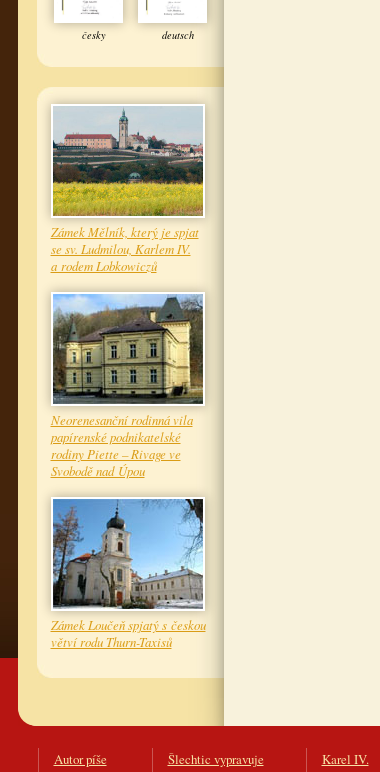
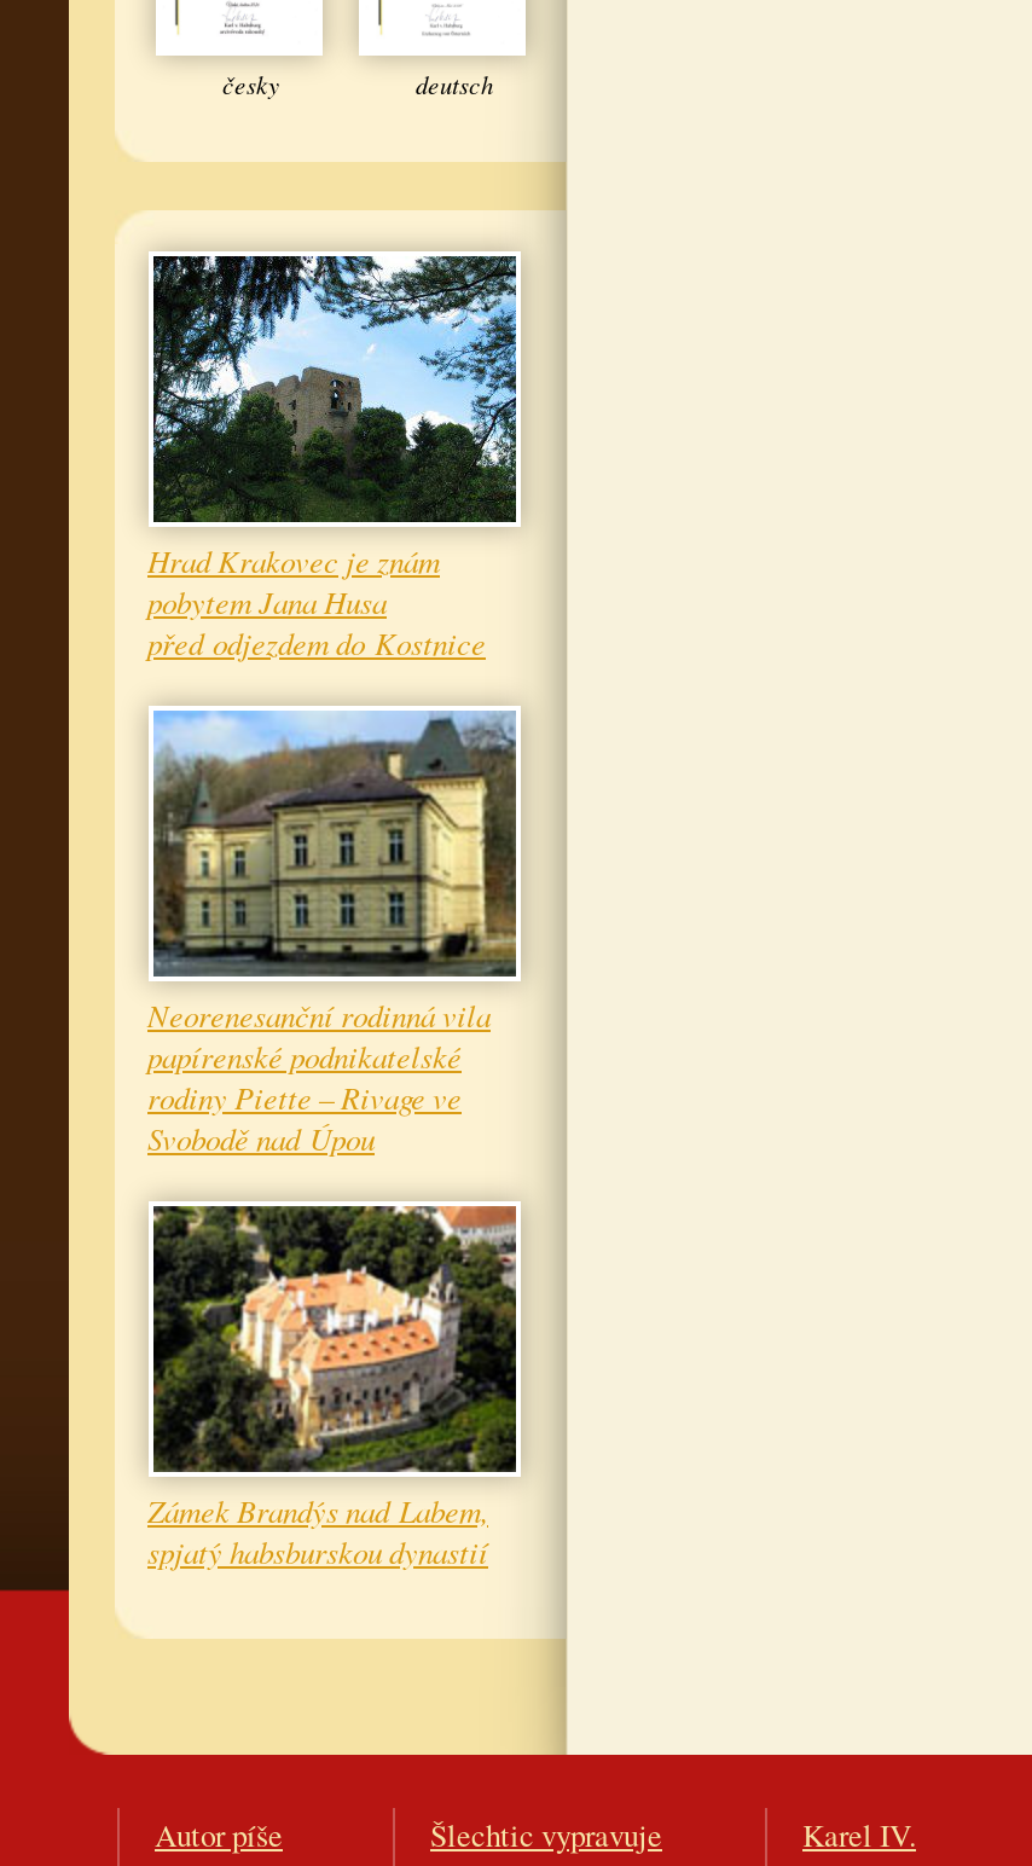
[50,106,204,274] [image] | Zámek Mělník, který je spjat | se sv. Ludmilou, Karlem IV. | a rodem Lobkowiczů -> [147,254,518,662] [image] | Hrad Krakovec je znám | pobytem Jana Husa | před odjezdem do Kostnice
[50,498,205,650] [image] | Zámek Loučeň spjatý s českou | větví rodu Thurn-Taxisů -> [147,1204,518,1571] [image] | Zámek Brandýs nad Labem, | spjatý habsburskou dynastií

